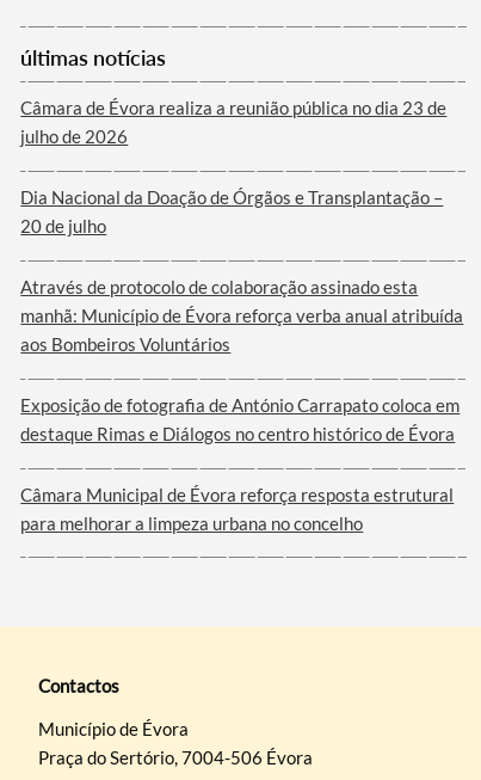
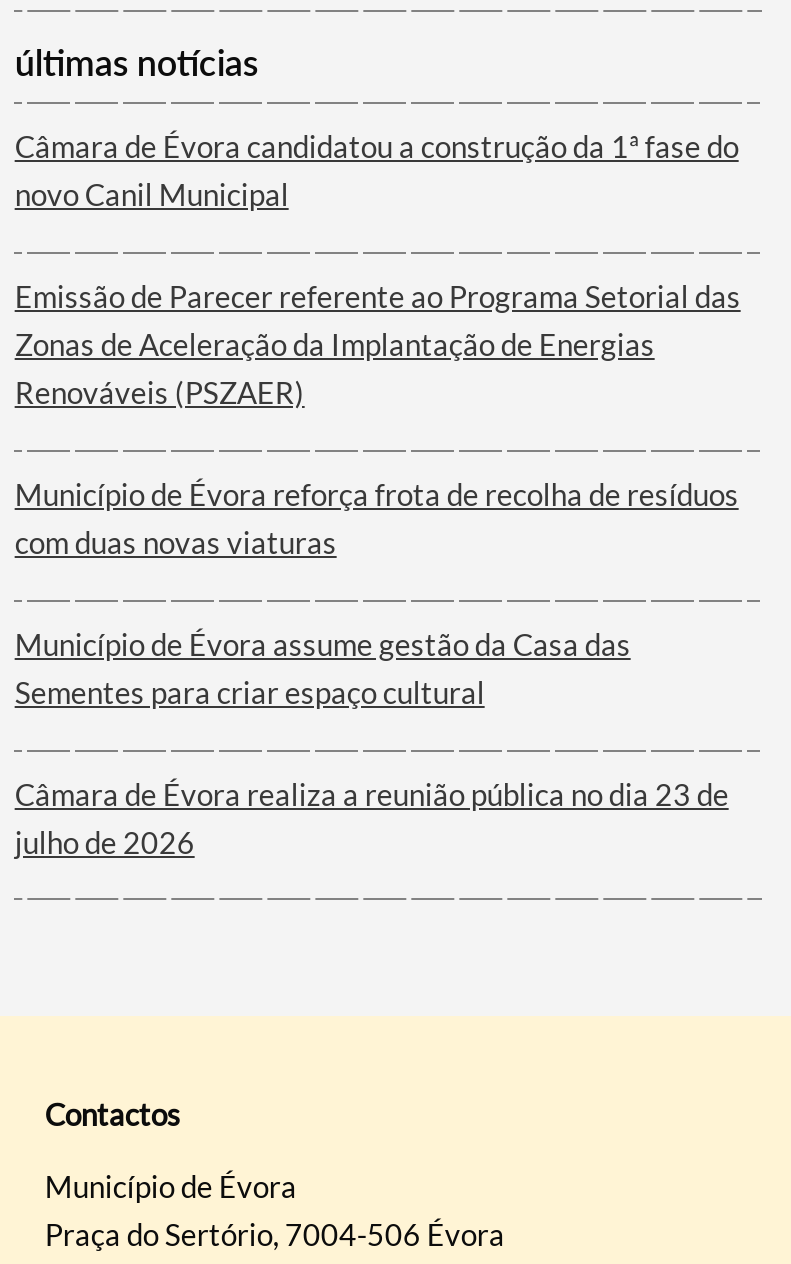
none -> [15,127,741,709] Câmara de Évora candidatou a construção da 1ª fase do | novo Canil Municipal | Emissão de Parecer referente ao Programa Setorial das | Zonas de Aceleração da Implantação de Energias | Renováveis (PSZAER) | Município de Évora reforça frota de recolha de resíduos | com duas novas viaturas | Município de Évora assume gestão da Casa das | Sementes para criar espaço cultural
moved [21,97,447,147] -> [15,775,729,859]: Câmara de Évora realiza a reunião pública no dia 23 de | julho de 2026
[21,186,463,534] Dia Nacional da Doação de Órgãos e Transplantação – | 20 de julho | Através de protocolo de colaboração assinado esta | manhã: Município de Évora reforça verba anual atribuída | aos Bombeiros Voluntários | Exposição de fotografia de António Carrapato coloca em | destaque Rimas e Diálogos no centro histórico de Évora | Câmara Municipal de Évora reforça resposta estrutural | para melhorar a limpeza urbana no concelho -> none

